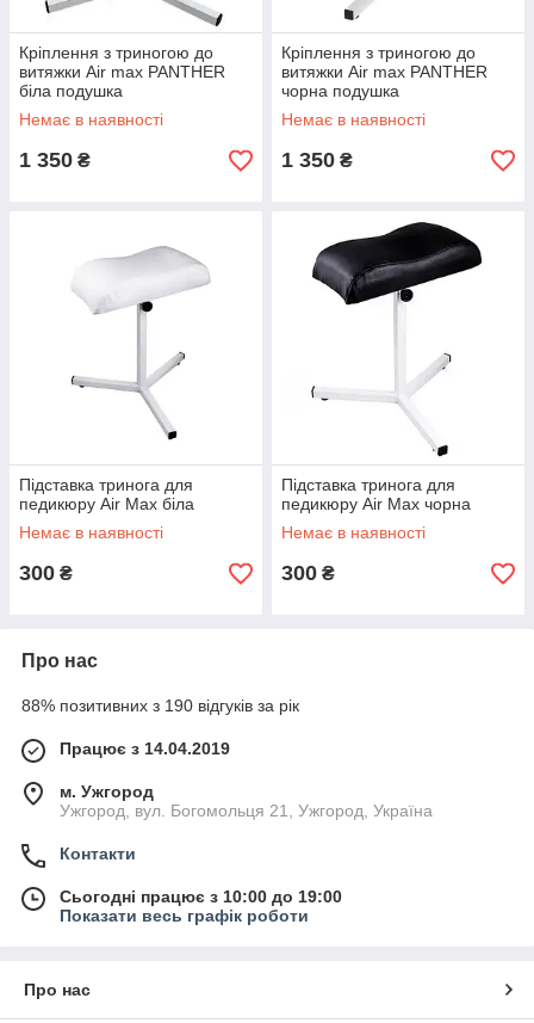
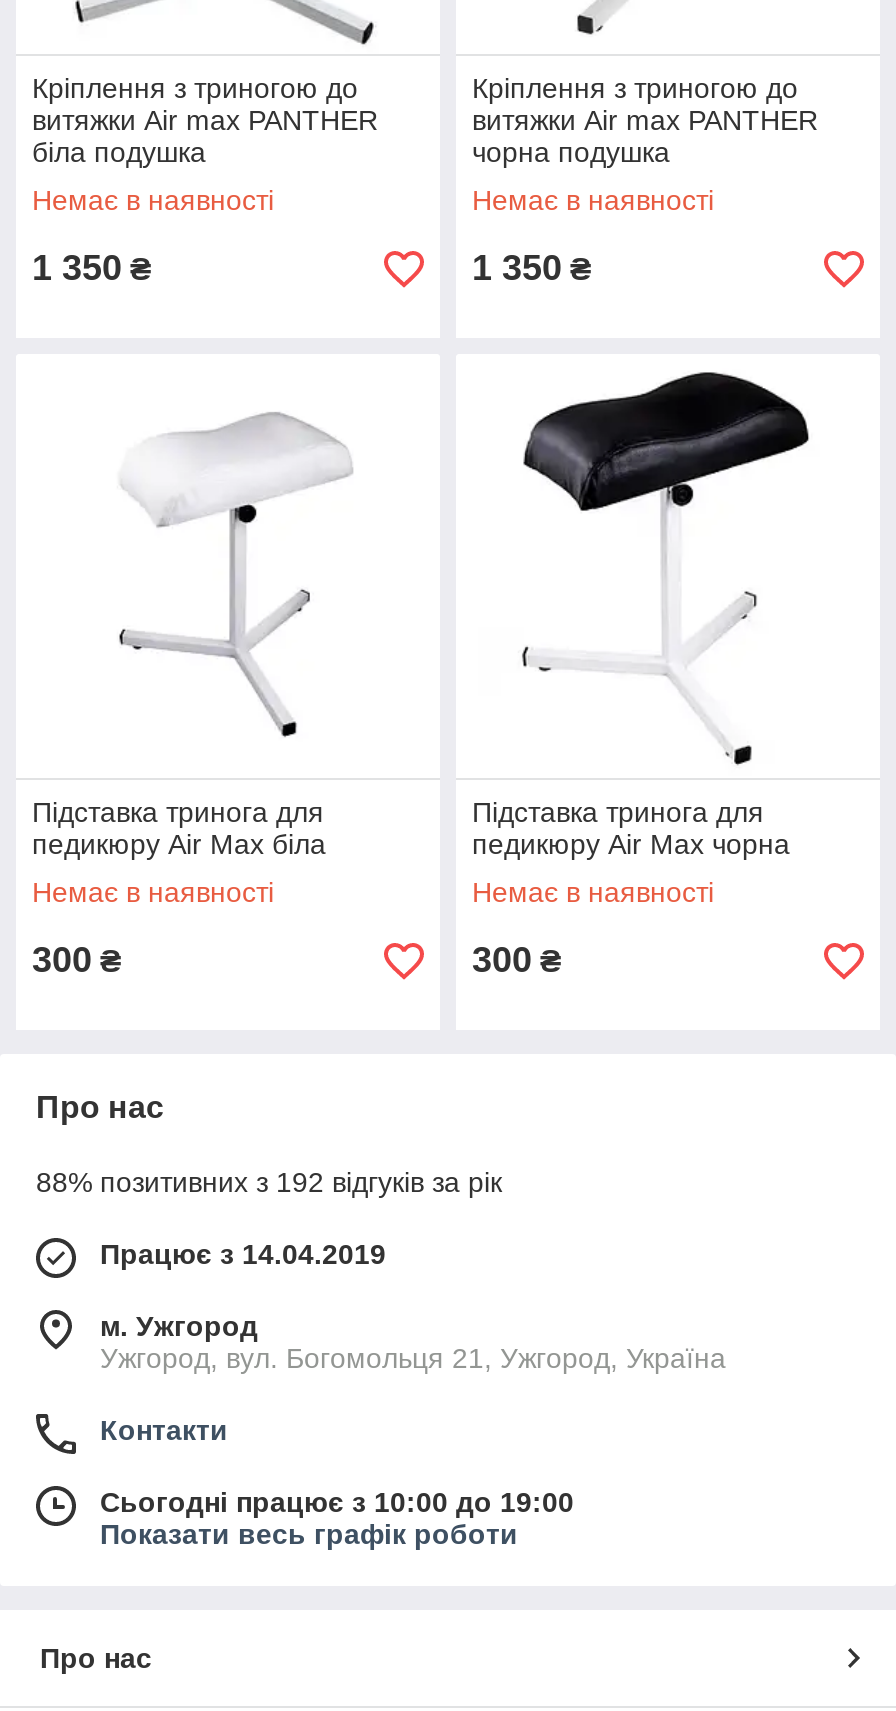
[21,696,299,715] 88% позитивних з 190 відгуків за рік -> [36,1166,502,1198] 88% позитивних з 192 відгуків за рік

